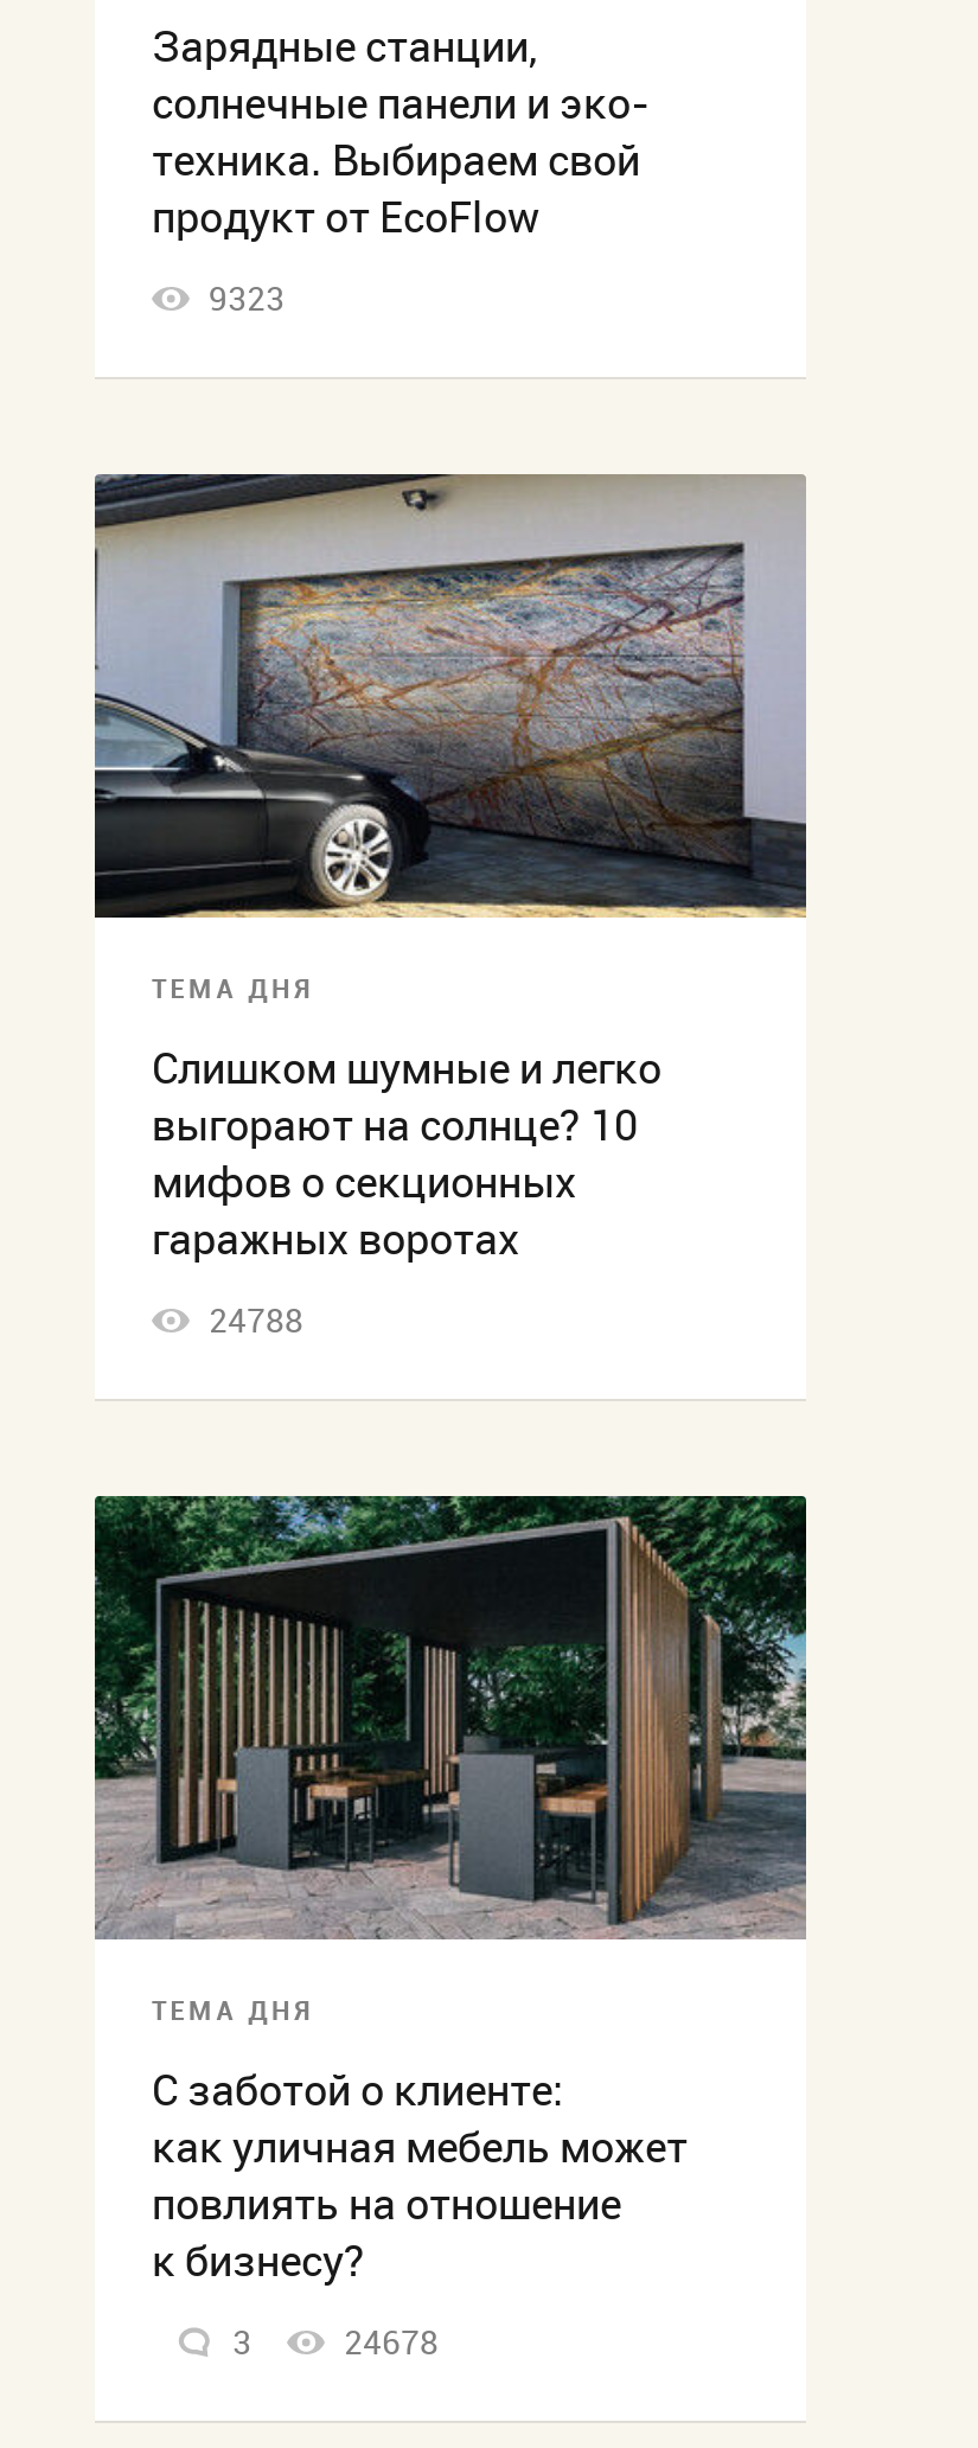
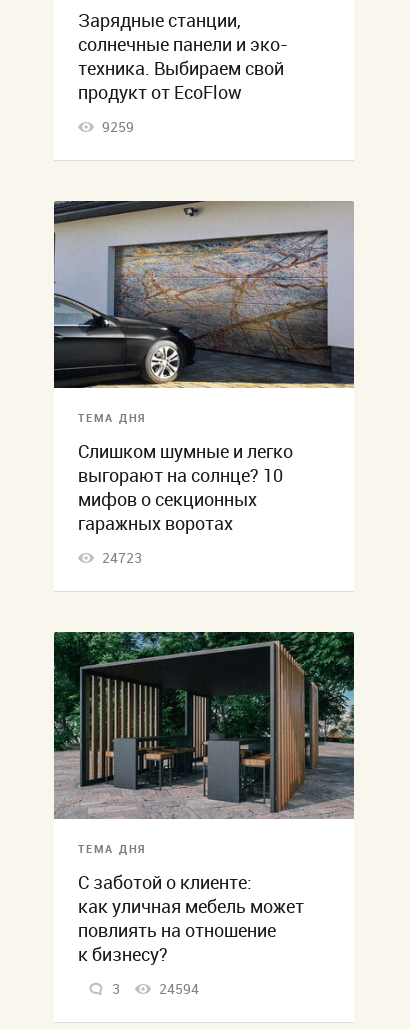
[209,280,285,318] 9323 -> [102,119,134,135] 9259
[209,1302,303,1340] 24788 -> [102,550,142,566] 24723
[344,2324,439,2361] 24678 -> [159,981,199,997] 24594

